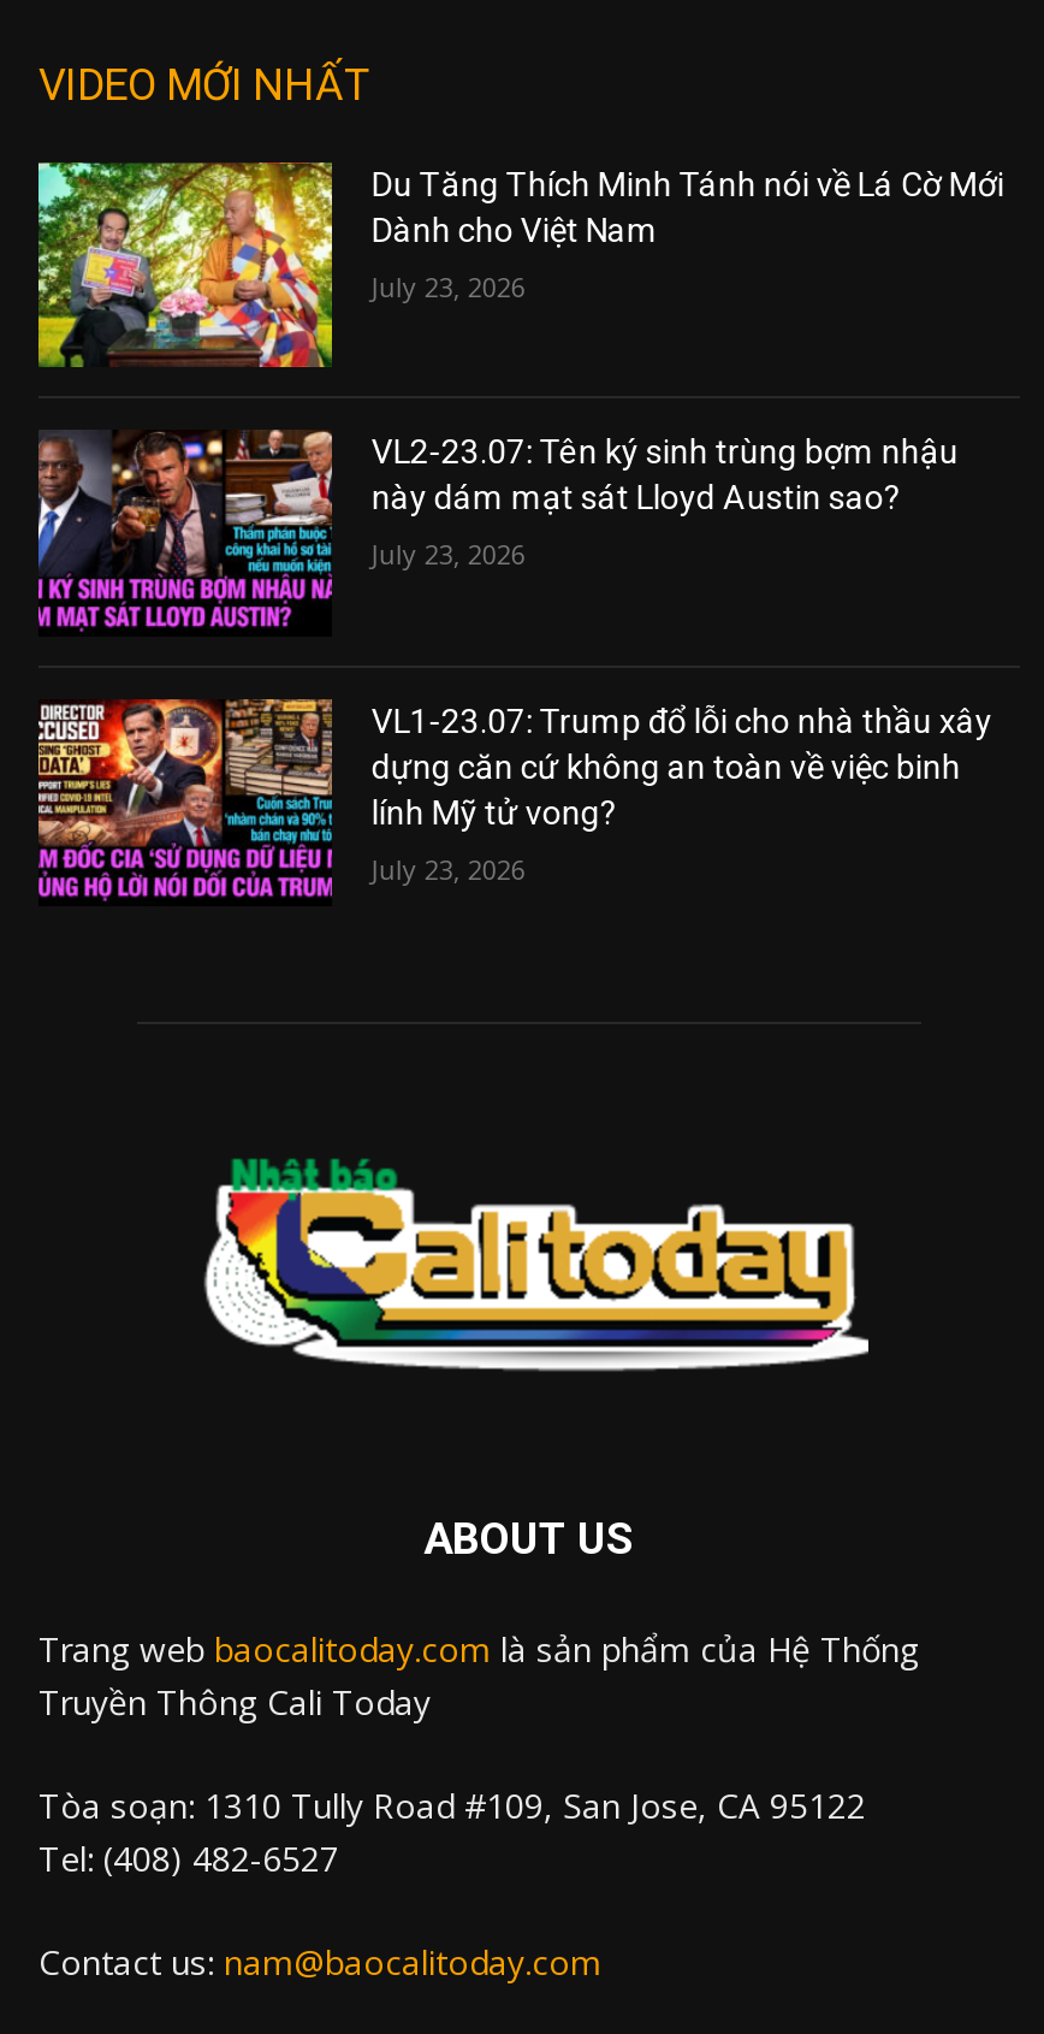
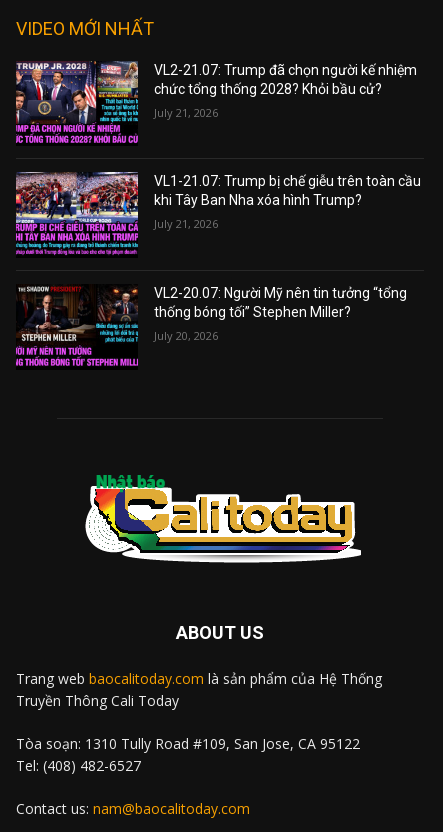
[36,160,1004,369] [image] | Du Tăng Thích Minh Tánh nói về Lá Cờ Mới | Dành cho Việt Nam -> [15,61,417,146] [image] | VL2-21.07: Trump đã chọn người kế nhiệm | chức tổng thống 2028? Khỏi bầu cử?
[371,268,525,304] July 23, 2026 -> [154,105,218,120] July 21, 2026
[36,427,958,627] [image] | VL2-23.07: Tên ký sinh trùng bợm nhậu | này dám mạt sát Lloyd Austin sao? -> [15,171,421,255] [image] | VL1-21.07: Trump bị chế giễu trên toàn cầu | khi Tây Ban Nha xóa hình Trump?
[371,537,525,573] July 23, 2026 -> [154,216,218,231] July 21, 2026
[36,697,992,897] [image] | VL1-23.07: Trump đổ lỗi cho nhà thầu xây | dựng căn cứ không an toàn về việc binh | lính Mỹ tử vong? -> [16,284,407,365] [image] | VL2-20.07: Người Mỹ nên tin tưởng “tổng | thống bóng tối” Stephen Miller?
[371,851,525,887] July 23, 2026 -> [154,328,218,343] July 20, 2026

